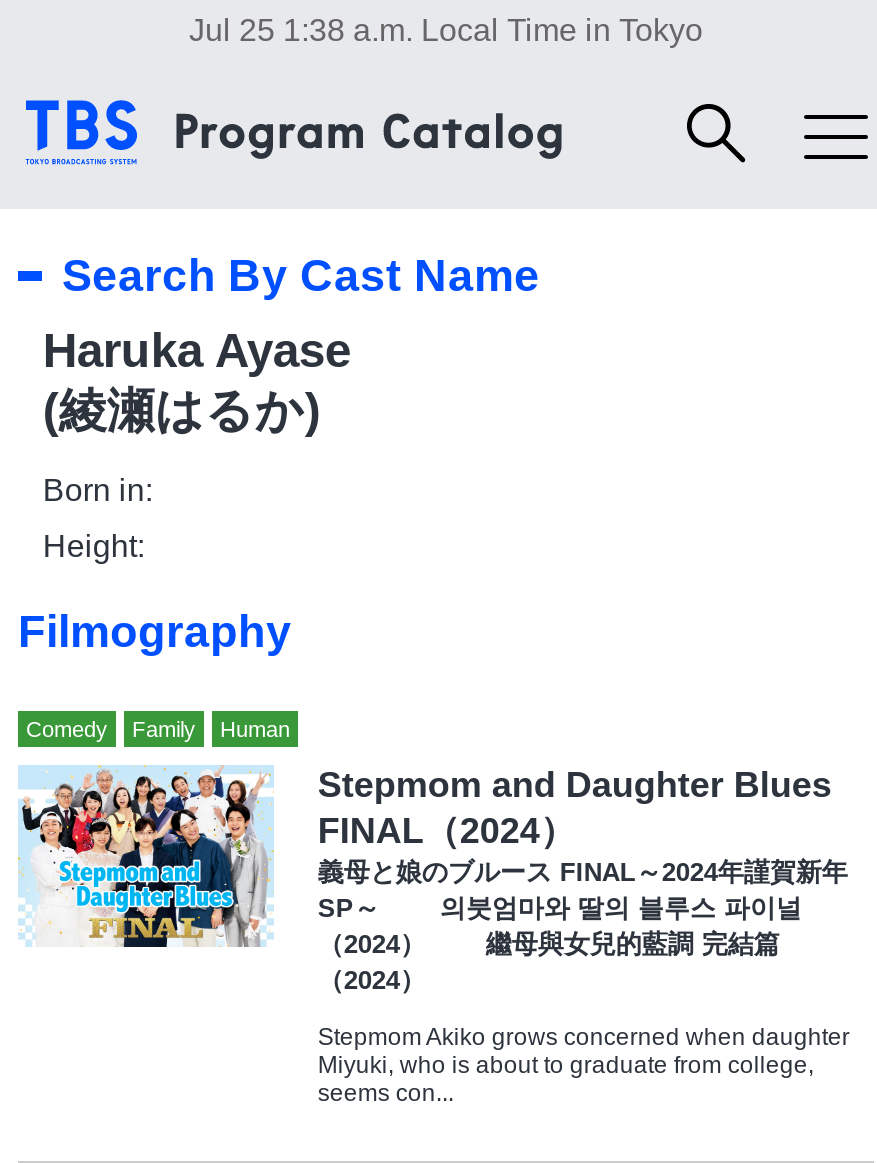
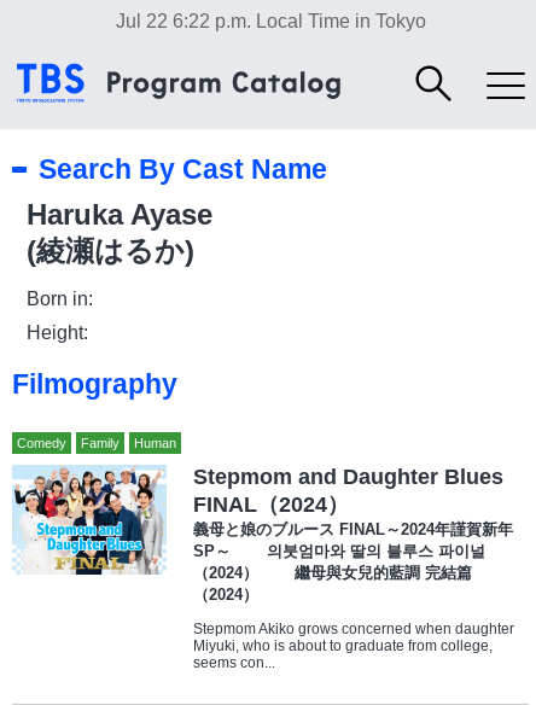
[189,13,703,47] Jul 25 1:38 a.m. Local Time in Tokyo -> [115,11,426,31] Jul 22 6:22 p.m. Local Time in Tokyo

